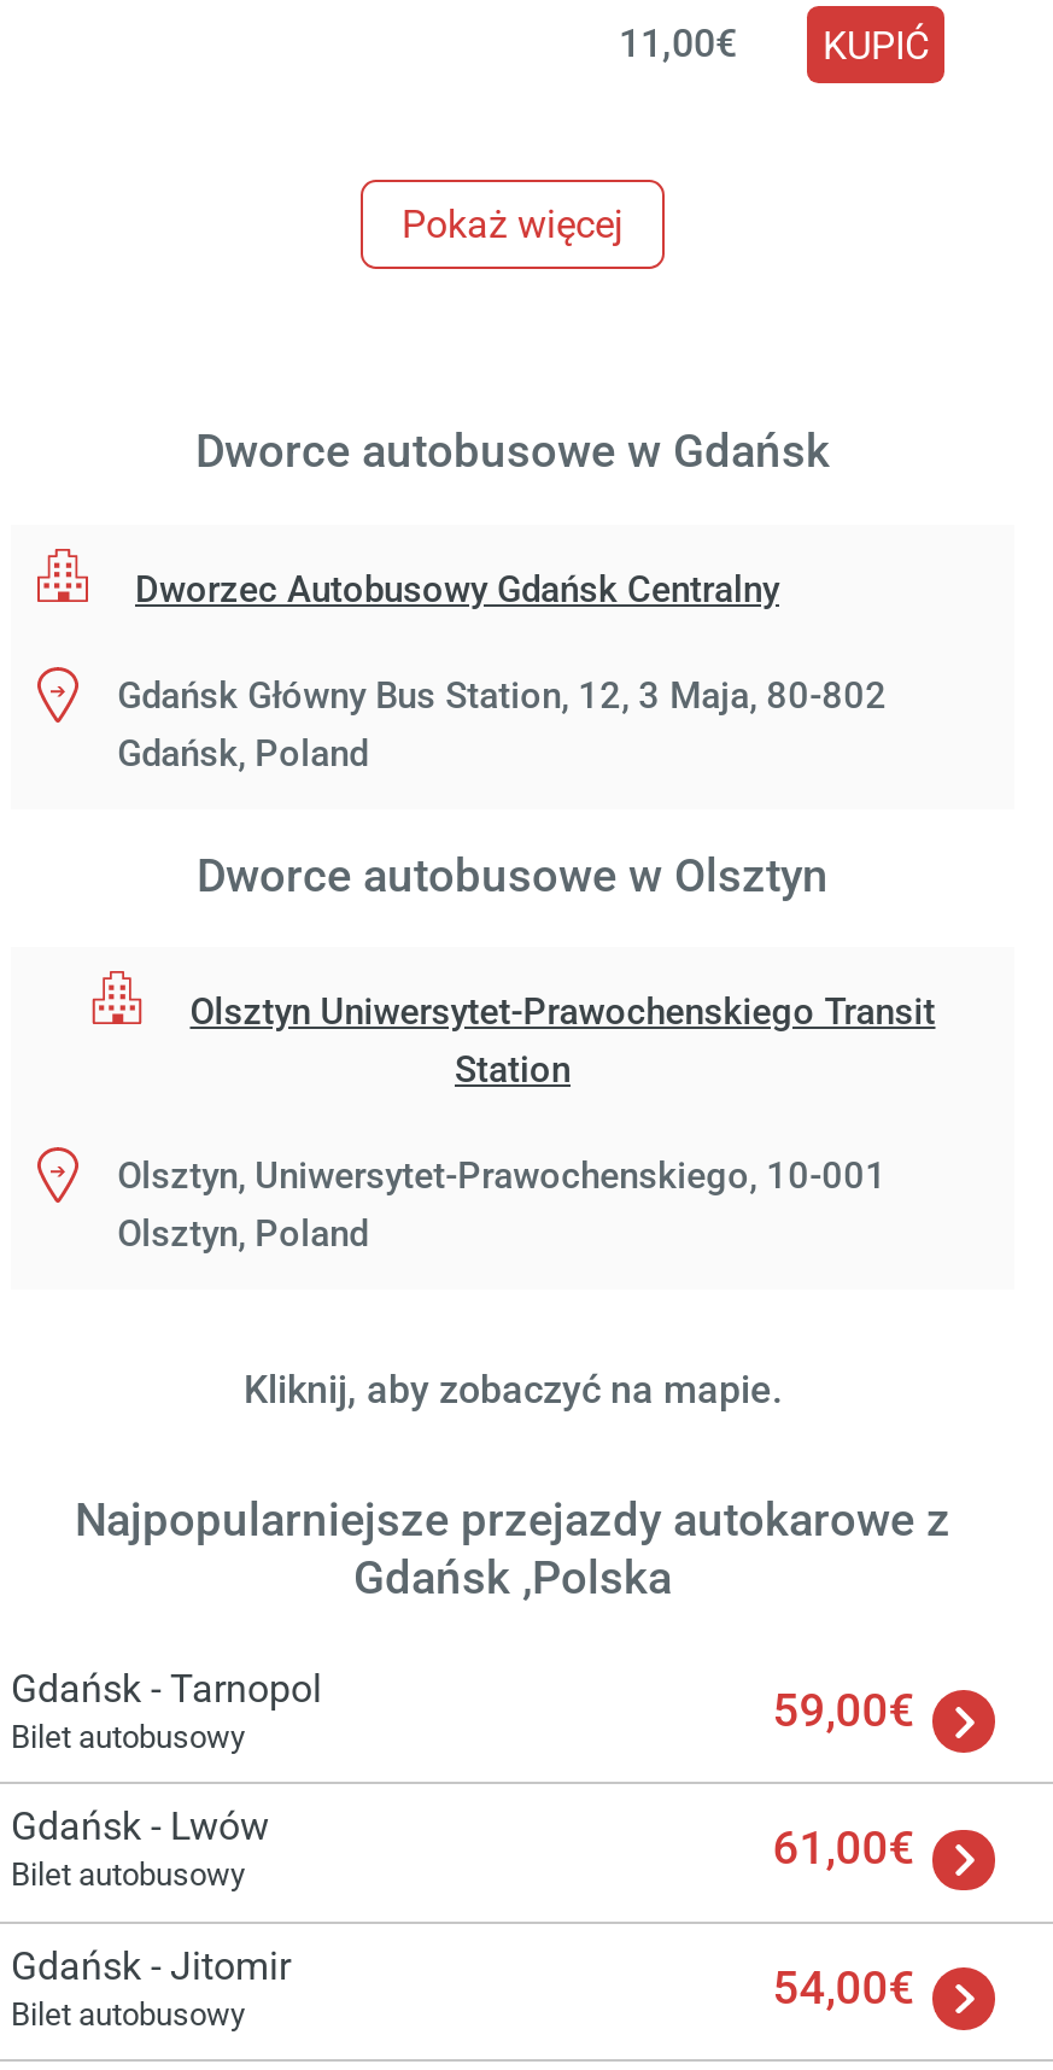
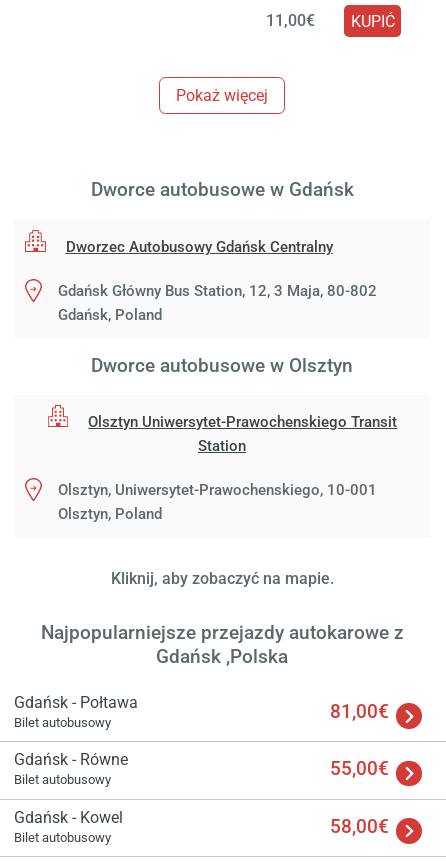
[11,1665,322,1711] Gdańsk - Tarnopol -> [14,693,138,712] Gdańsk - Połtawa
[772,1682,915,1738] 59,00€ -> [330,700,389,723] 81,00€
[11,1804,269,1850] Gdańsk - Lwów -> [14,750,128,769] Gdańsk - Równe
[772,1821,915,1876] 61,00€ -> [330,757,389,780] 55,00€
[11,1942,291,1988] Gdańsk - Jitomir -> [14,807,123,826] Gdańsk - Kowel
[772,1959,915,2015] 54,00€ -> [330,814,389,837] 58,00€

